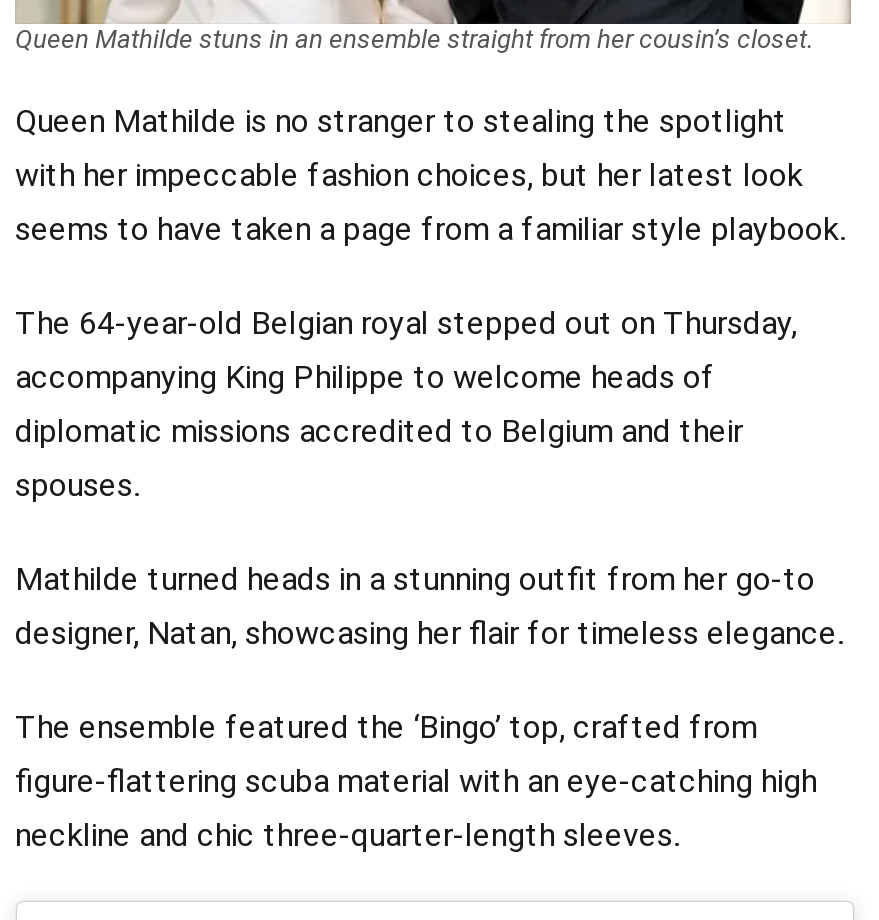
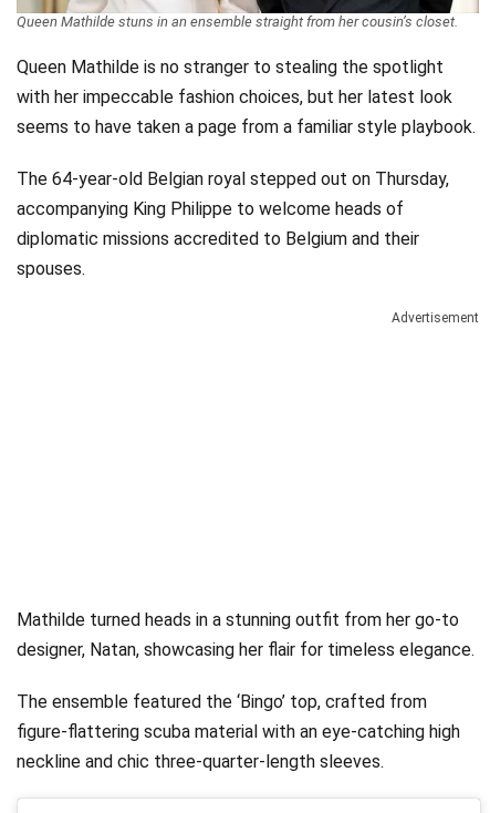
none -> [392,310,479,326] Advertisement

